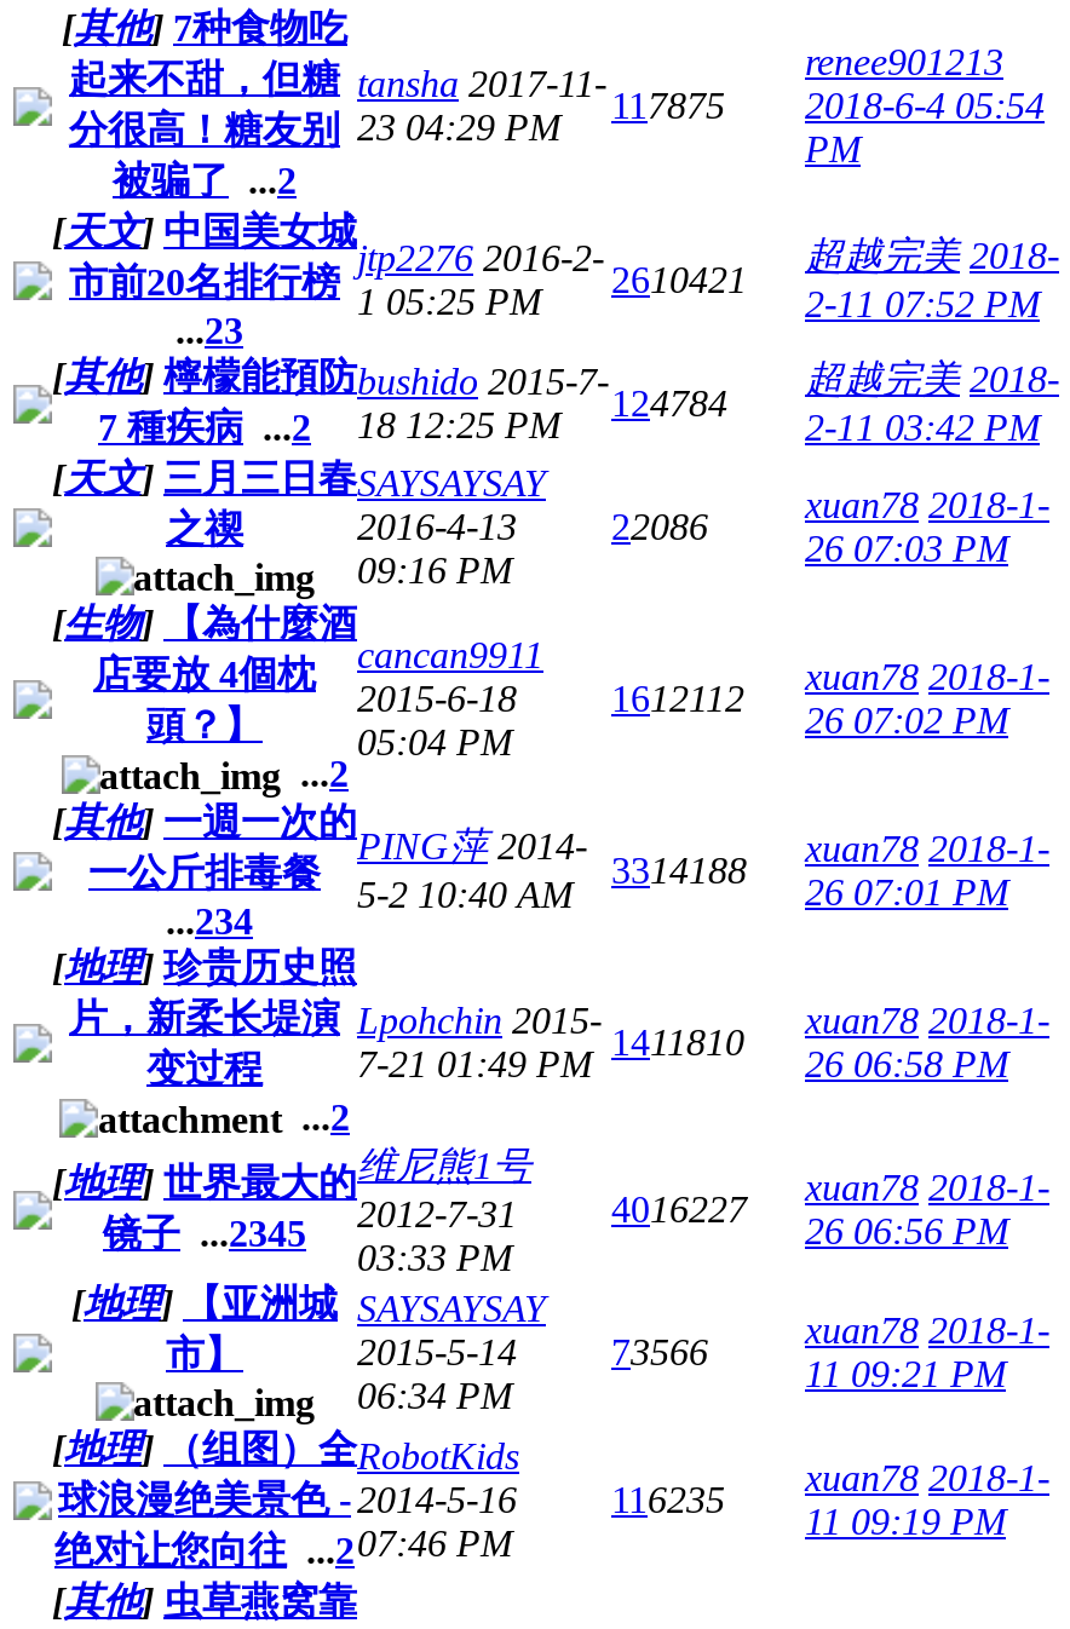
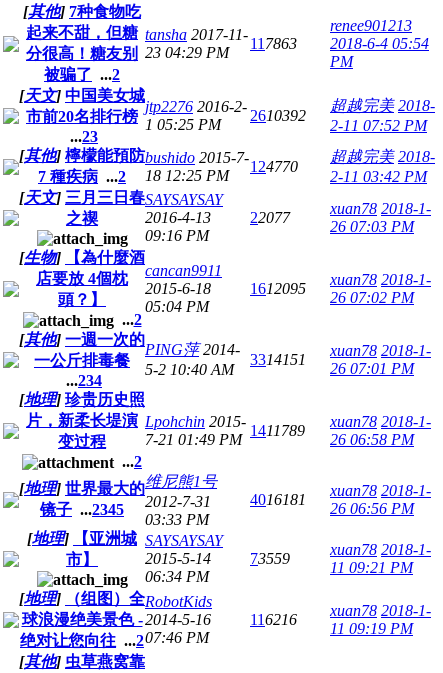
[611,84,1045,125] 11 7875 2018-6-4 05:54 -> [250,35,429,52] 11 7863 2018-6-4 05:54
[611,259,747,300] 2610421 -> [250,107,306,124] 2610392
[611,382,727,423] 124784 -> [250,158,298,175] 124770
[611,505,708,547] 22086 -> [250,209,290,226] 22077
[611,677,744,718] 1612112 -> [250,280,306,297] 1612095
[611,849,747,890] 3314188 -> [250,351,306,368] 3314151
[611,1021,744,1062] 1411810 -> [250,422,305,439] 1411789
[611,1188,747,1229] 4016227 -> [250,491,306,508] 4016181
[611,1331,708,1372] 73566 -> [250,550,290,567] 73559
[611,1478,725,1520] 11 6235 -> [250,611,297,628] 11 6216

